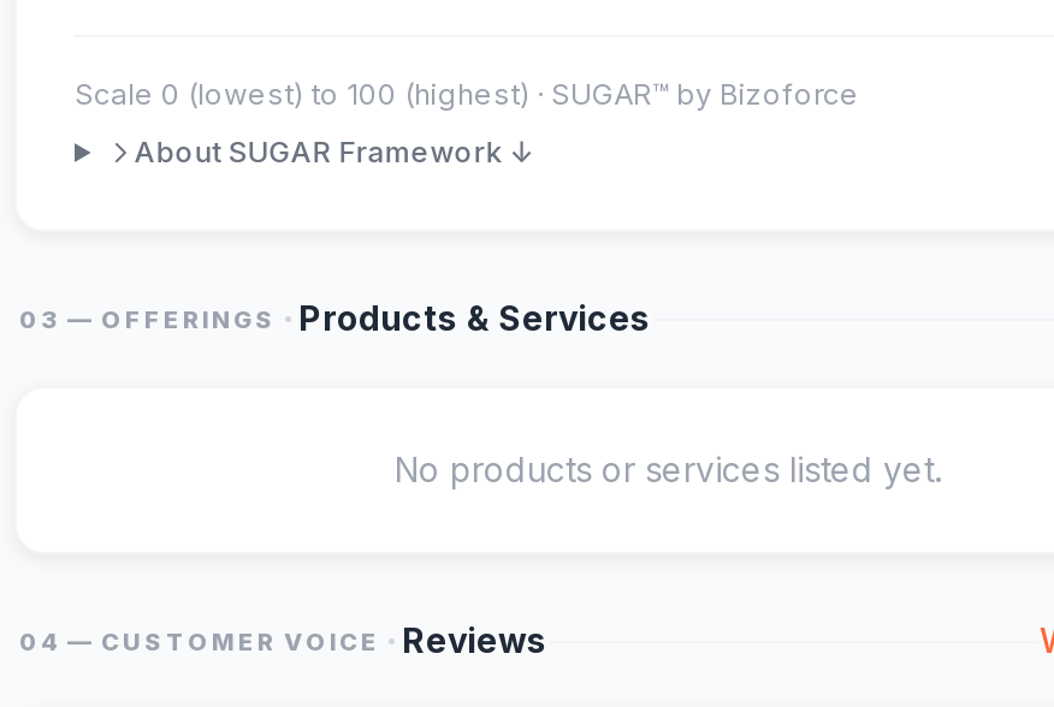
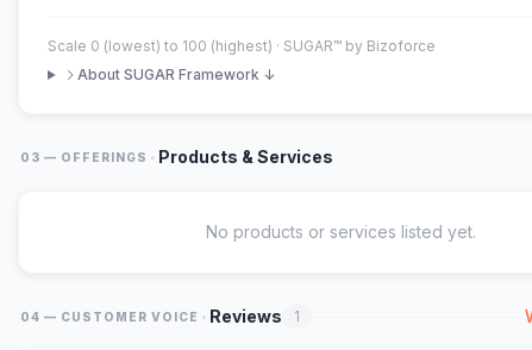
none -> [294,307,300,325] 1

